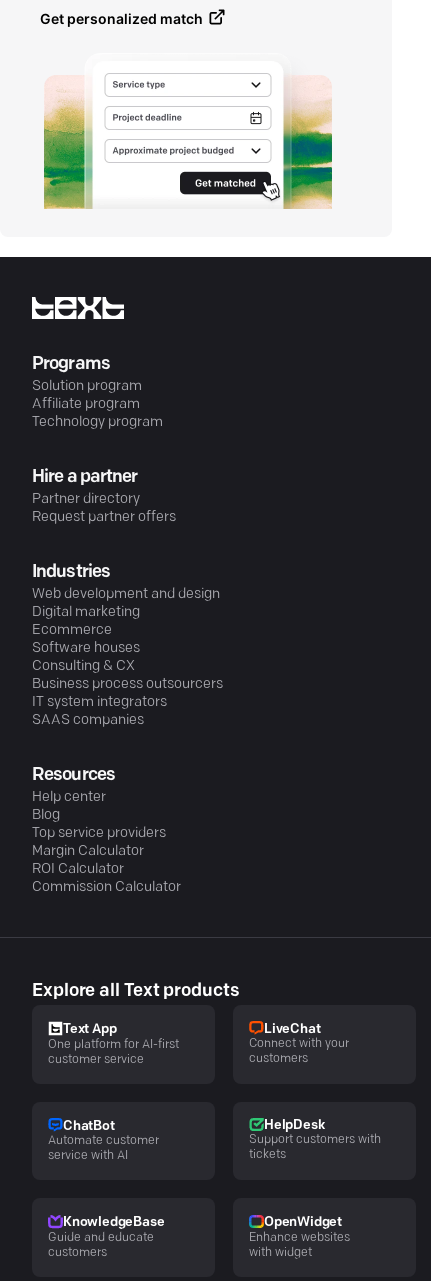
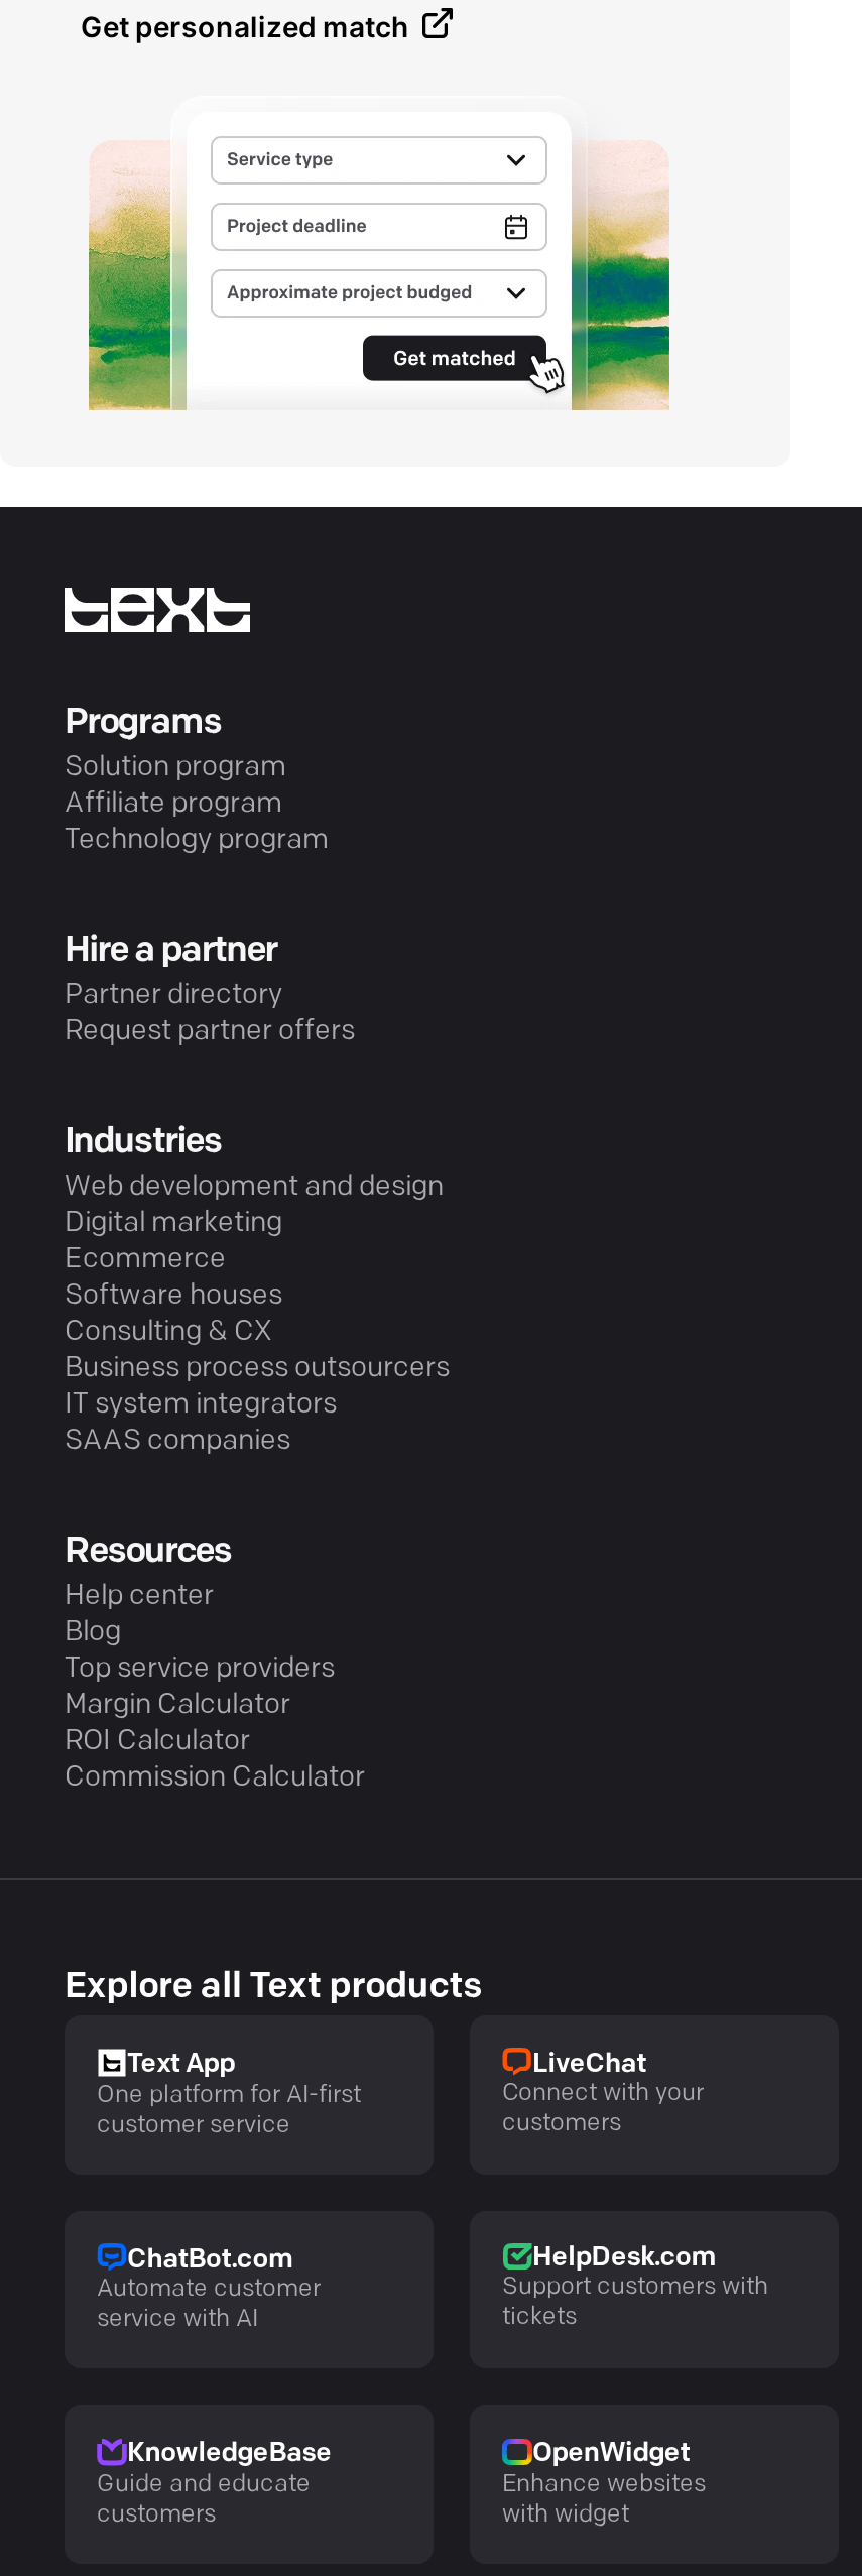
[63,1120,115,1133] ChatBot -> [127,2247,292,2273] ChatBot.com
[264,1119,324,1132] HelpDesk -> [532,2245,715,2271] HelpDesk.com

